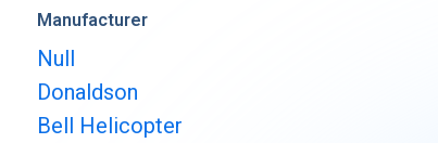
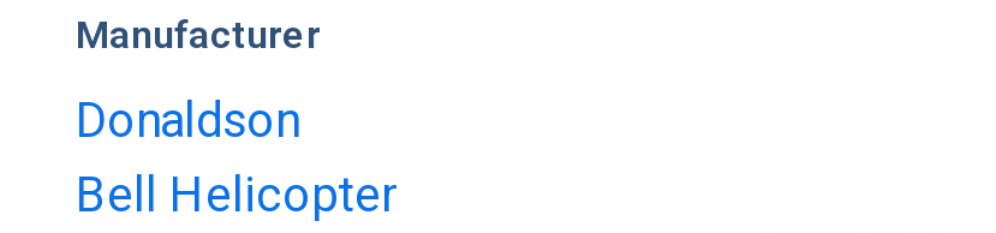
[36,45,74,71] Null -> none

